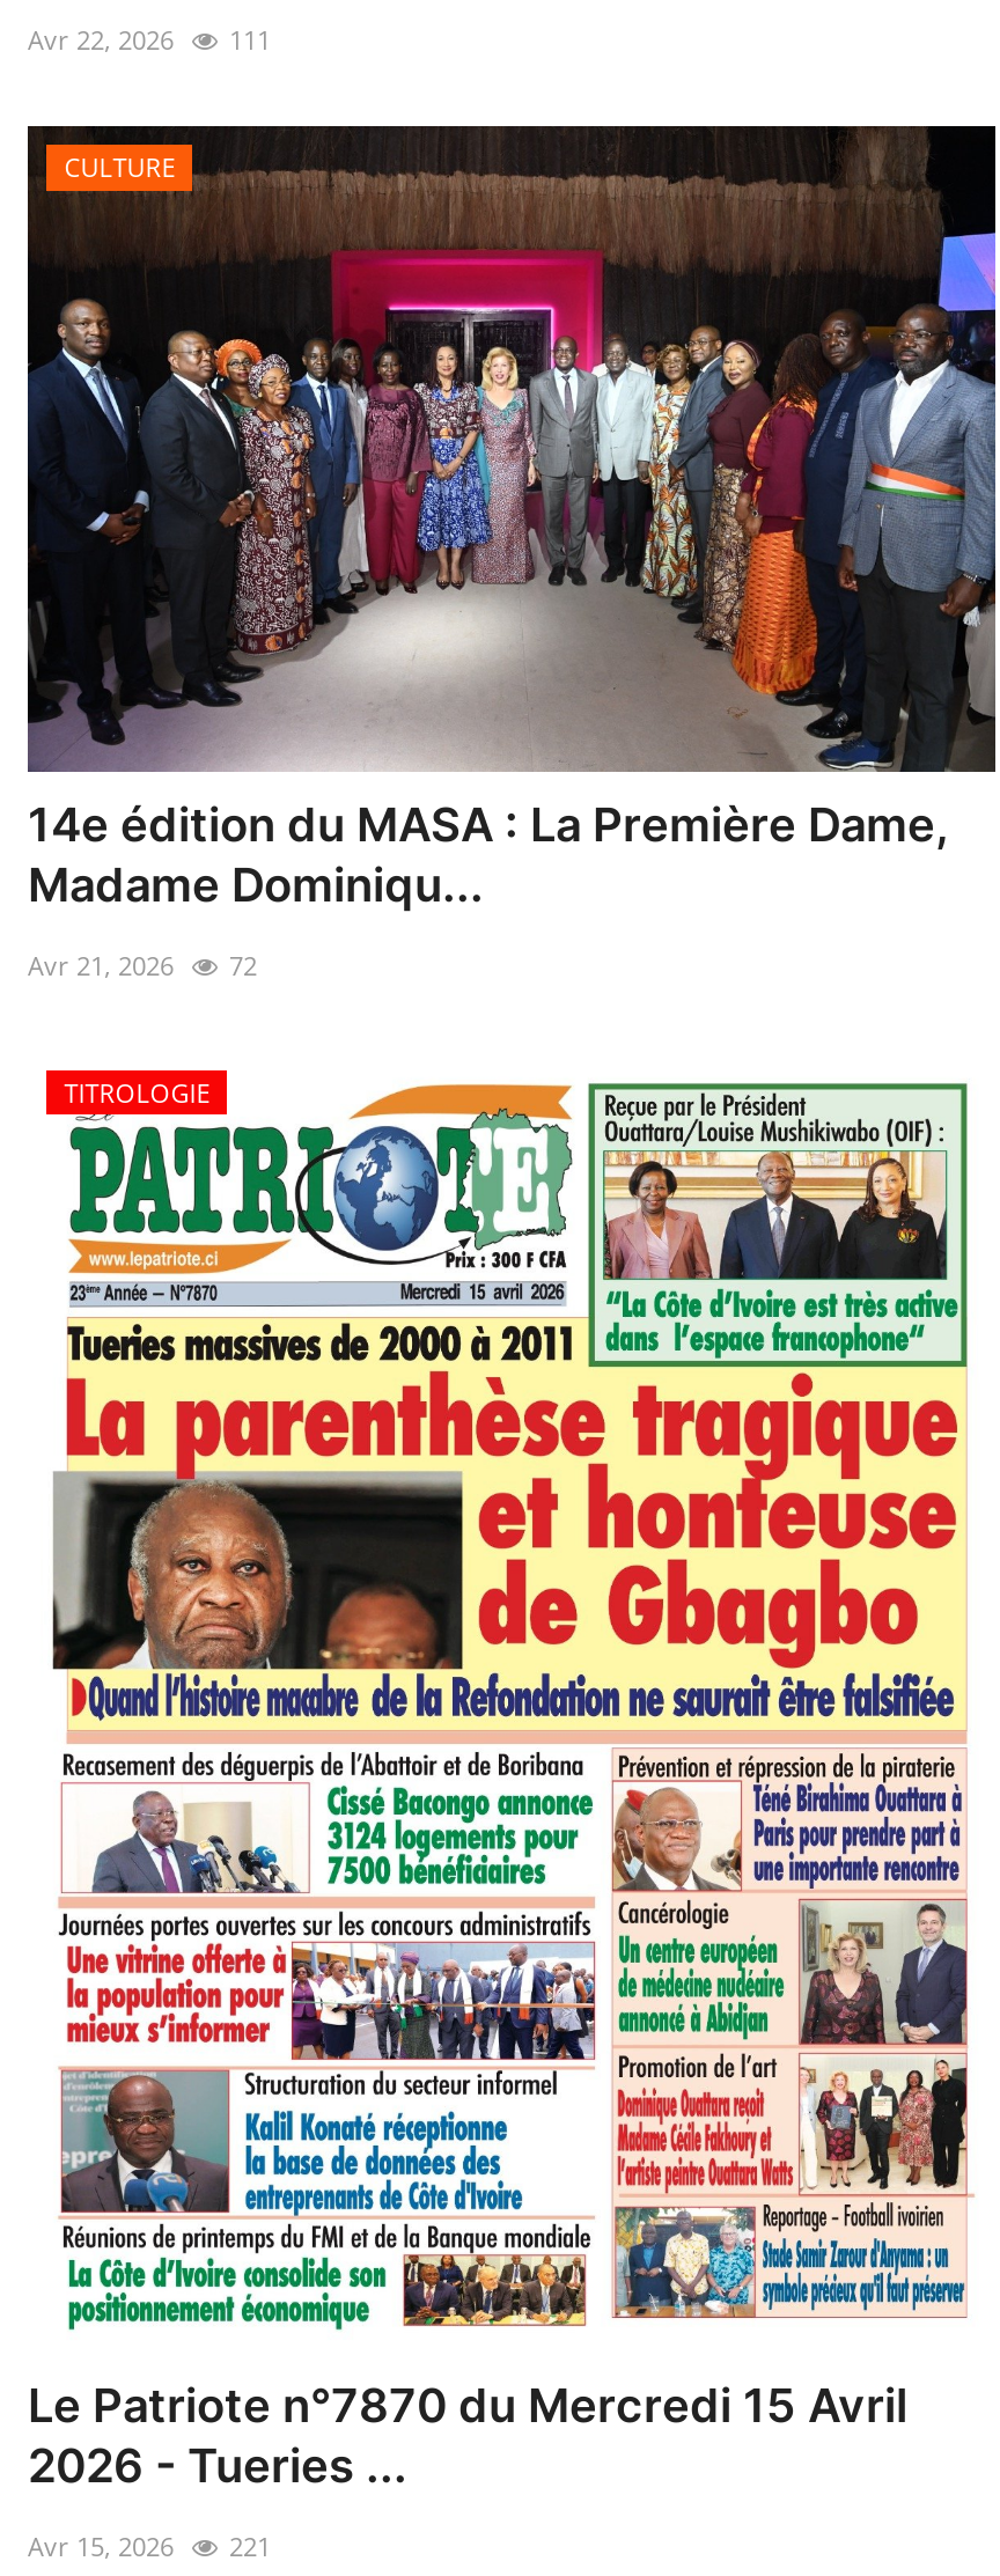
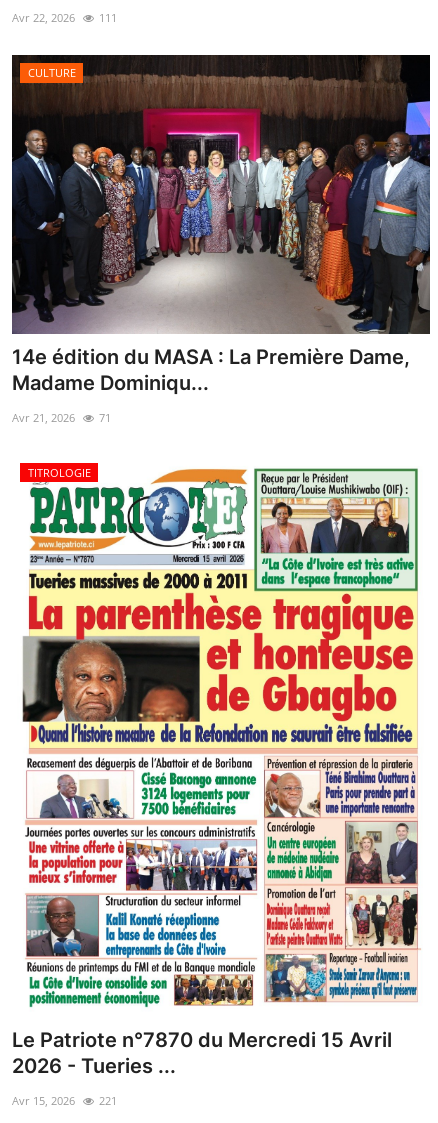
[28,947,257,982] Avr 21, 2026 72 -> [12,410,111,425] Avr 21, 2026 71

